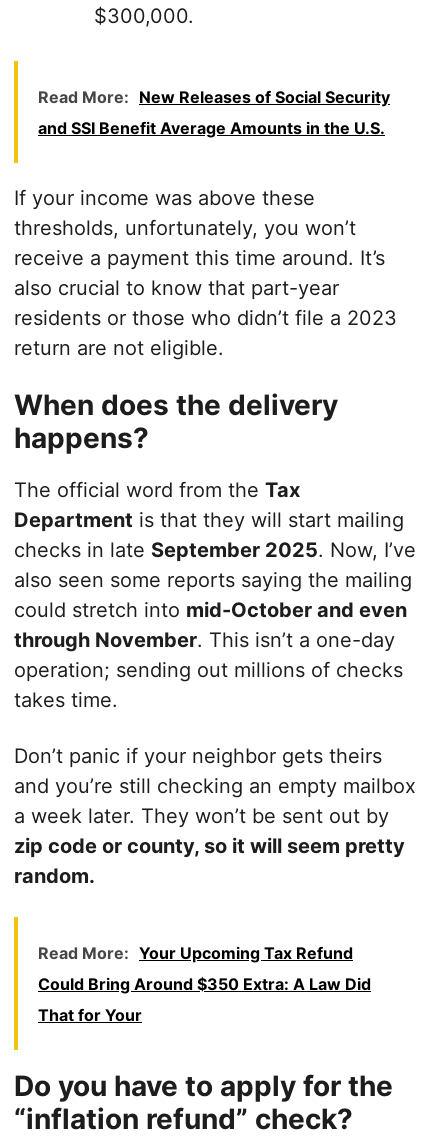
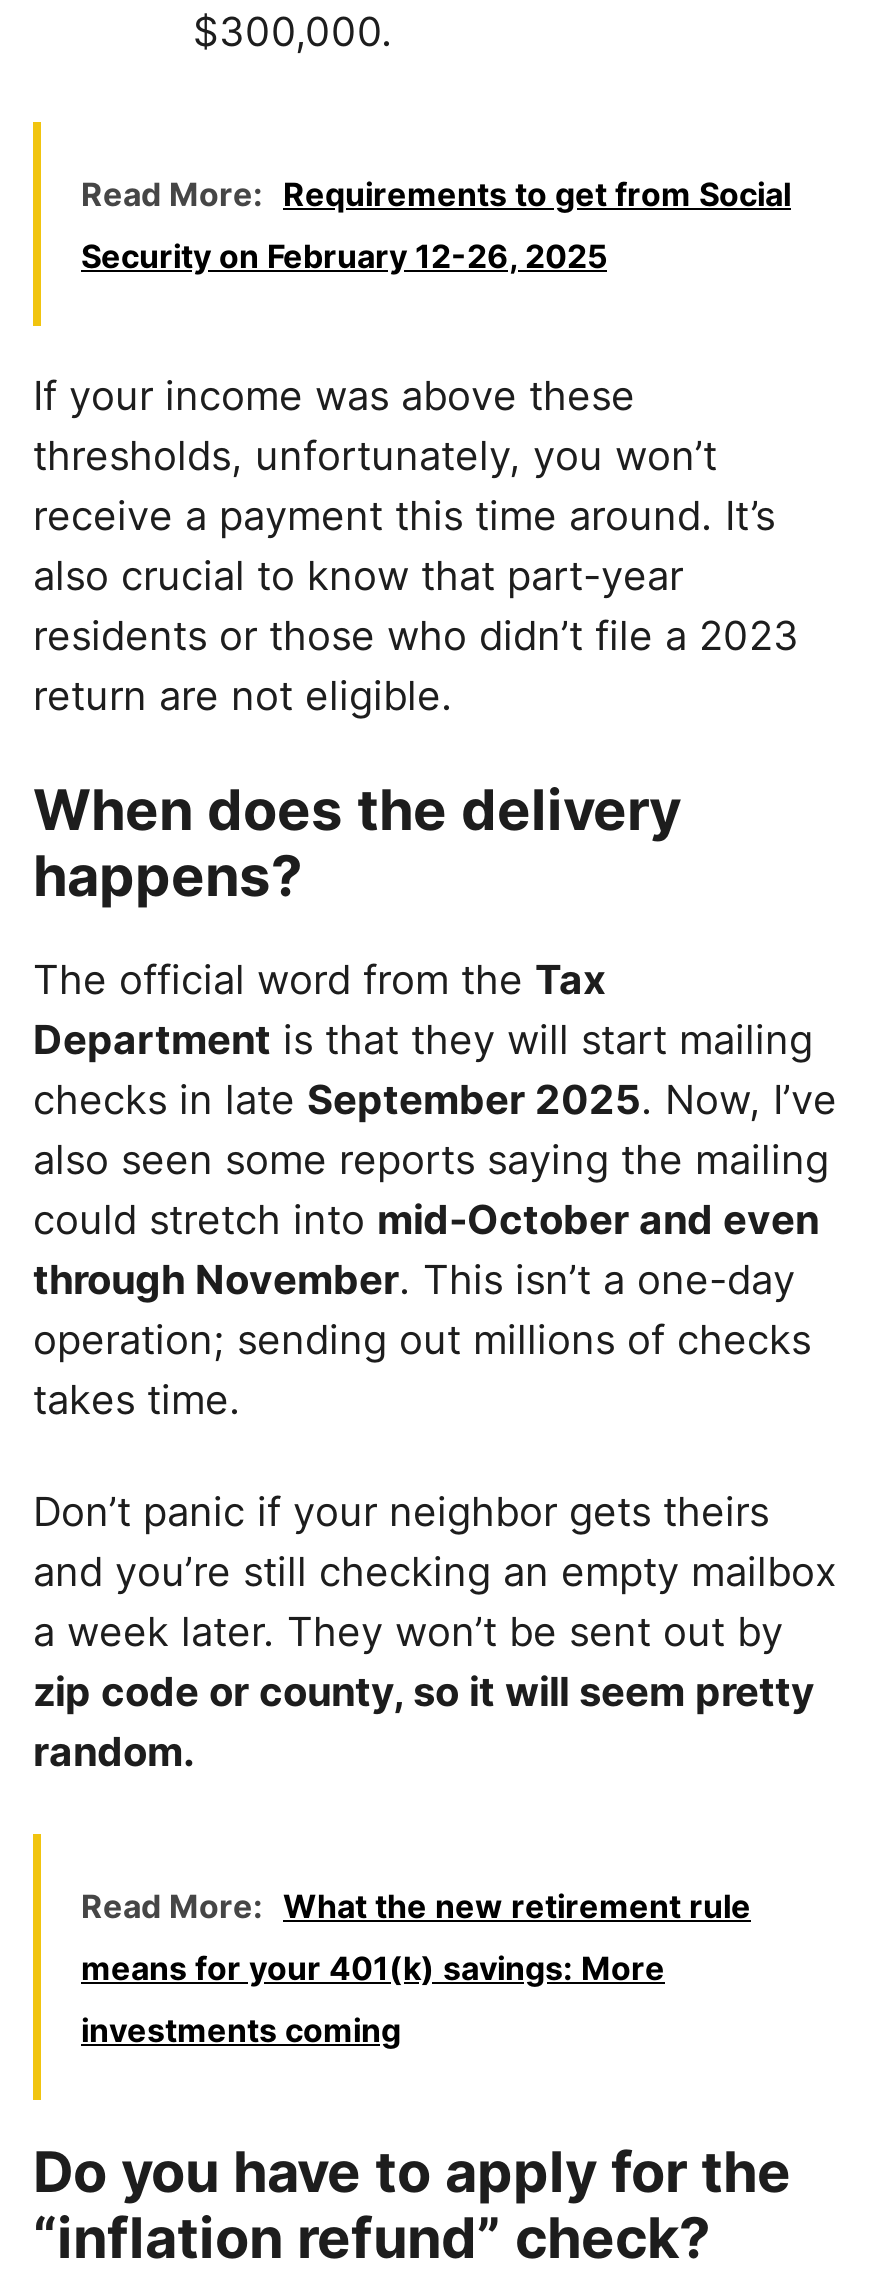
[38,87,390,107] Read More: New Releases of Social Security -> [81,173,791,213] Read More: Requirements to get from Social
[38,118,385,138] and SSI Benefit Average Amounts in the U.S. -> [81,235,607,275] Security on February 12-26, 2025
[38,943,353,963] Read More: Your Upcoming Tax Refund -> [81,1885,751,1925] Read More: What the new retirement rule
[38,974,371,994] Could Bring Around $350 Extra: A Law Did -> [81,1947,665,1987] means for your 401(k) savings: More
[38,1005,142,1025] That for Your -> [81,2009,401,2049] investments coming

